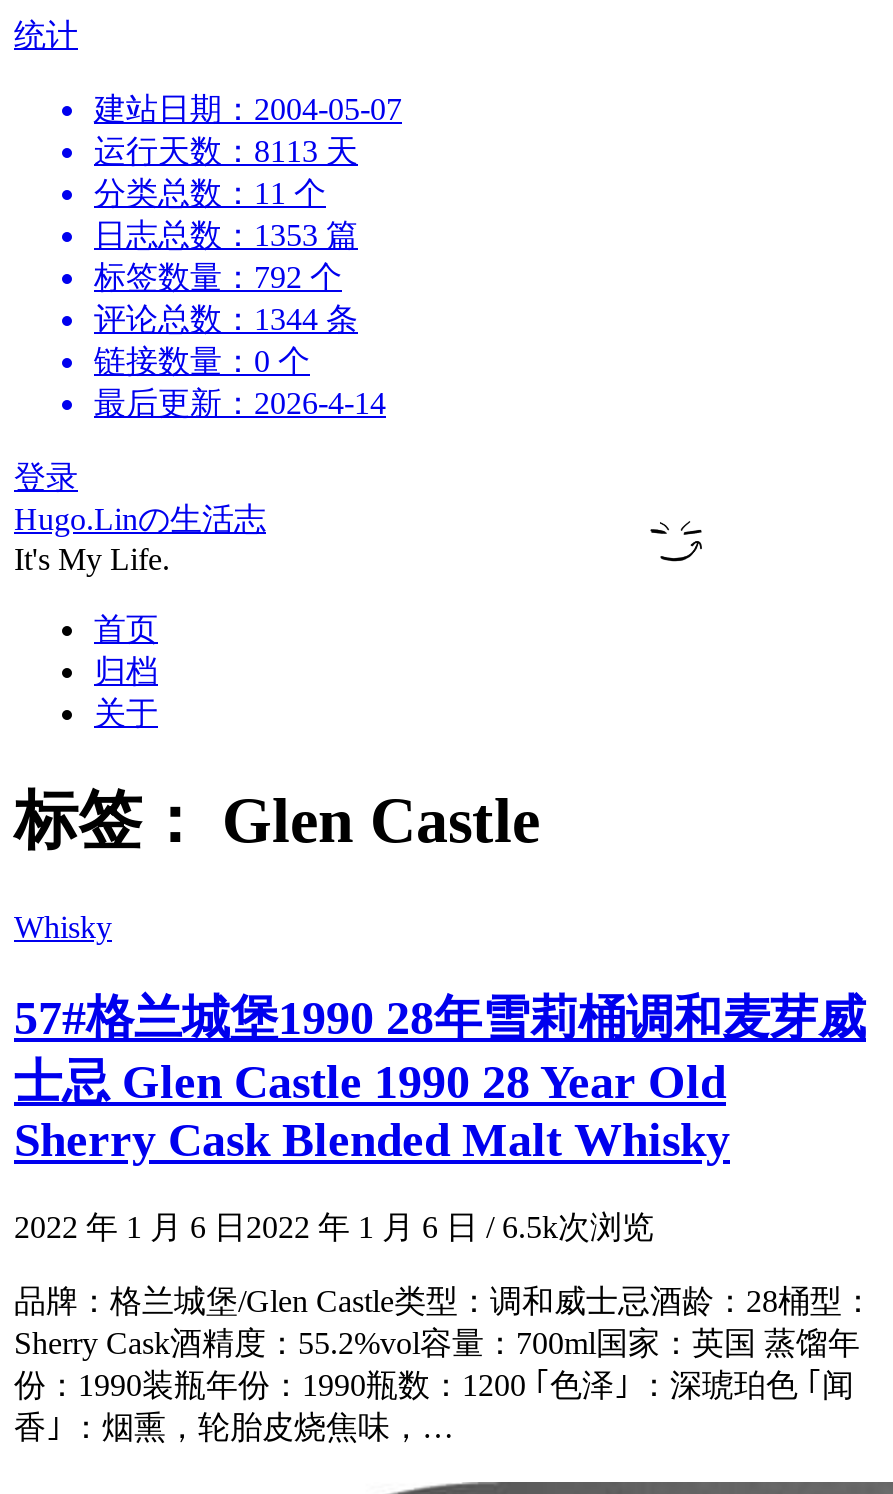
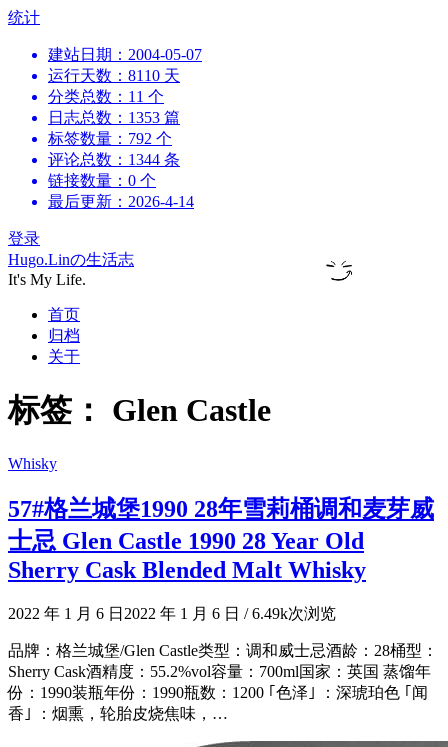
[94,134,358,168] 运行天数：8113 天 -> [48,67,180,84] 运行天数：8110 天
[14,1209,654,1243] 2022 年 1 月 6 日2022 年 1 月 6 日 / 6.5k次浏览 -> [8,605,336,622] 2022 年 1 月 6 日2022 年 1 月 6 日 / 6.49k次浏览

